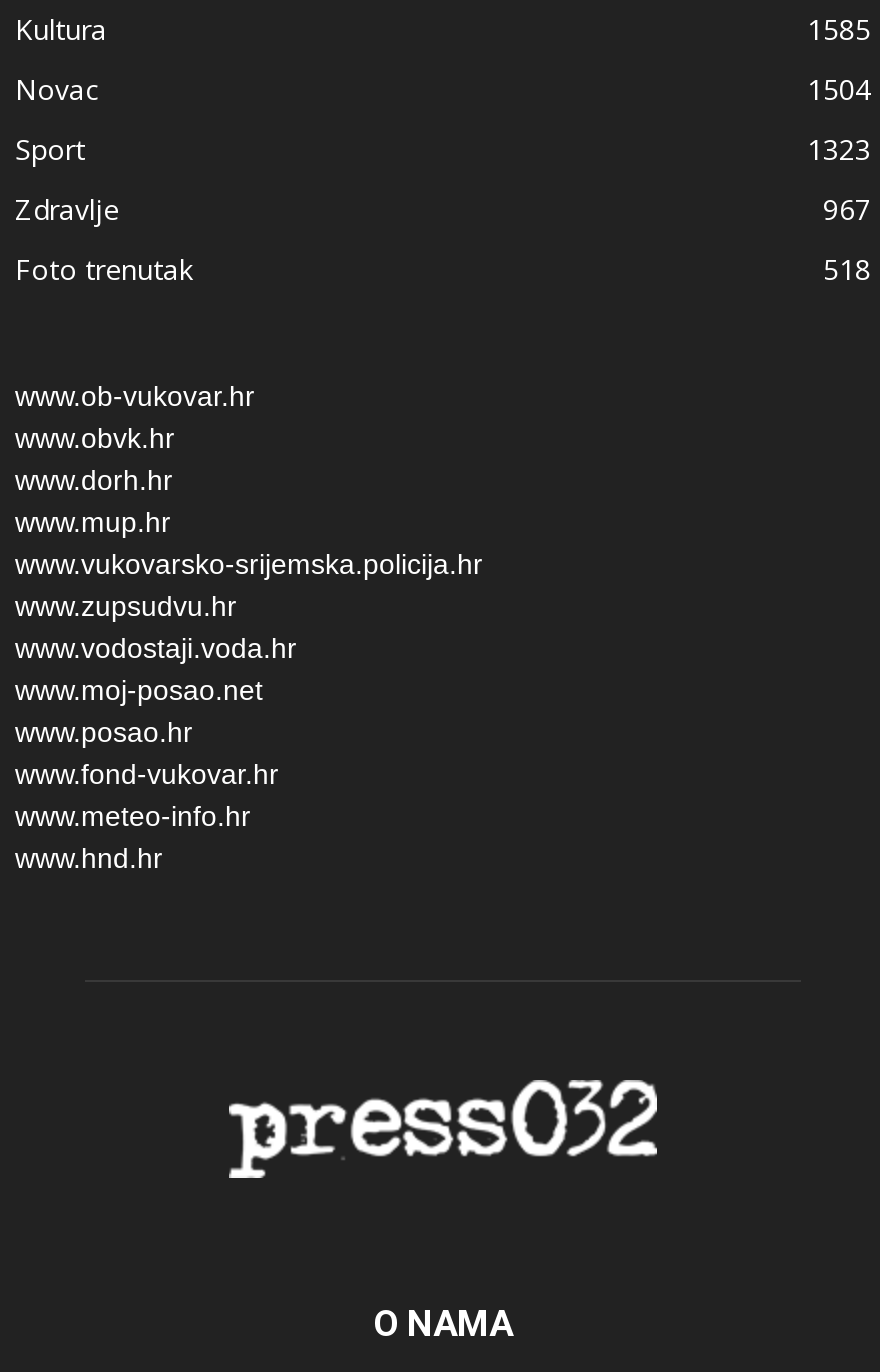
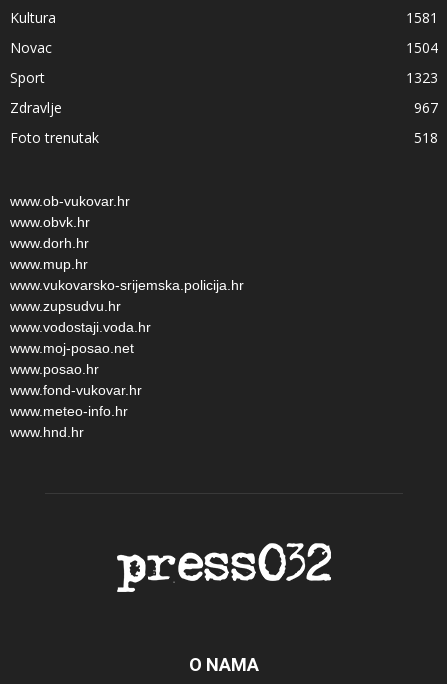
[807,10,871,48] 1585 -> [406,8,438,27] 1581

